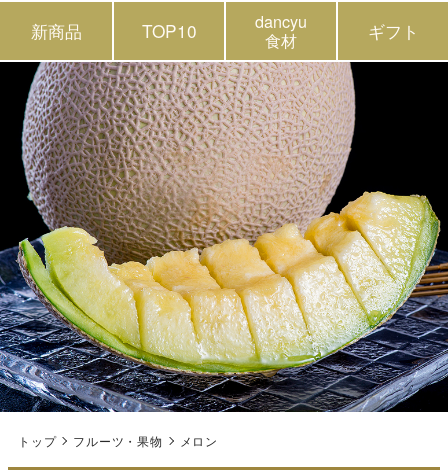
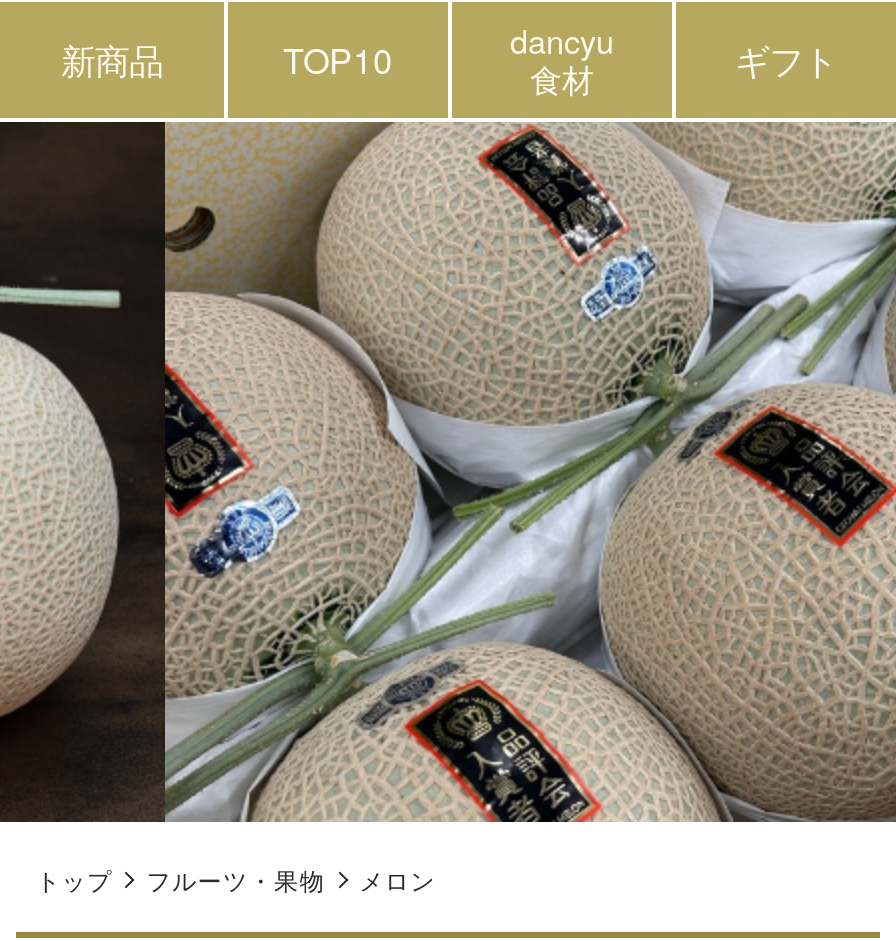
[3,61,445,413] [image] -> [6,120,890,824] [image]

